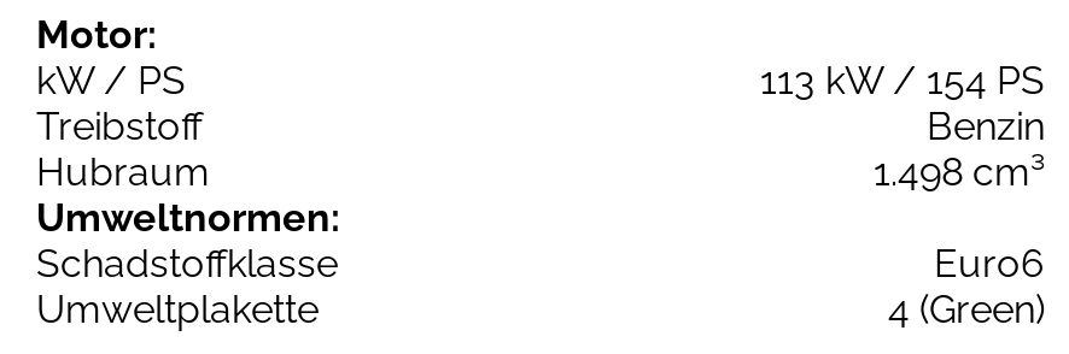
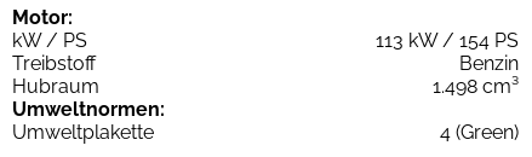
[36,241,1045,287] Schadstoffklasse | Euro6 -> none

